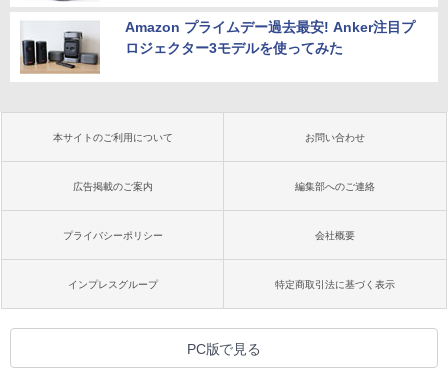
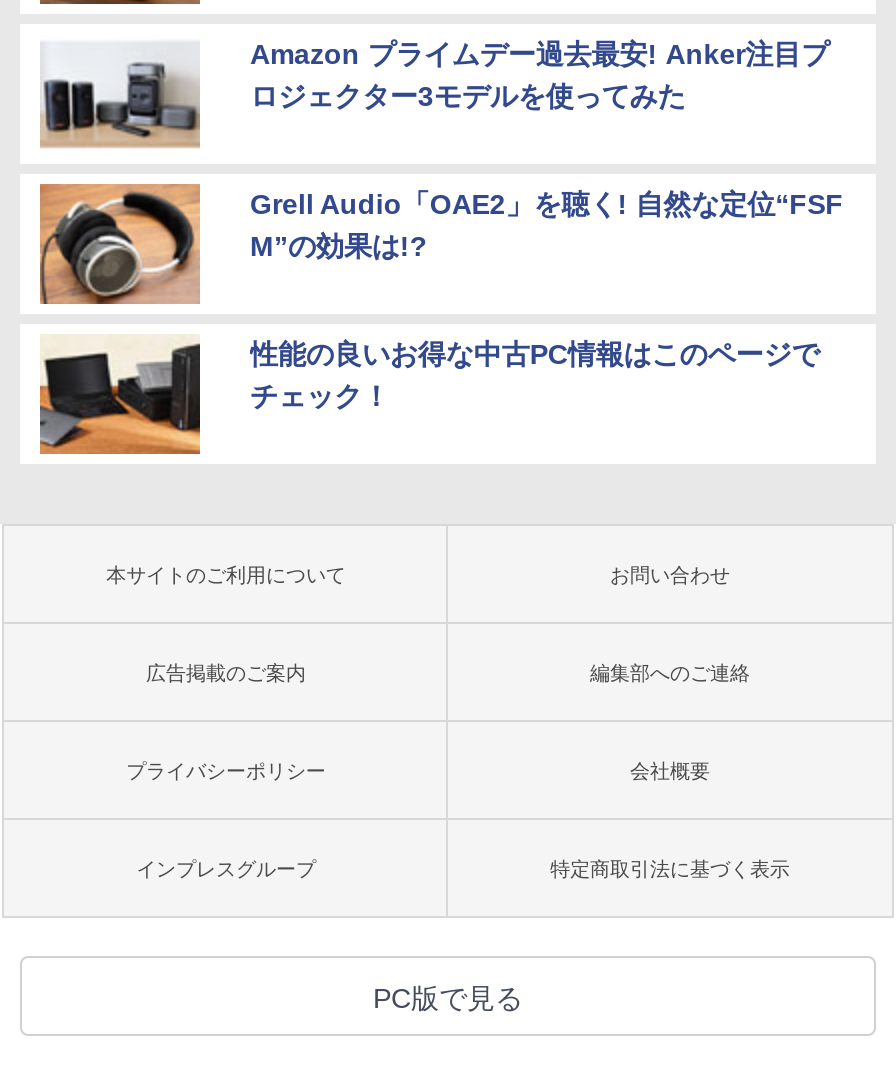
none -> [38,182,843,412] [image] | Grell Audio「OAE2」を聴く! 自然な定位“FSF | M”の効果は!? | 性能の良いお得な中古PC情報はこのページで | チェック！
none -> [38,336,202,456] [image]

